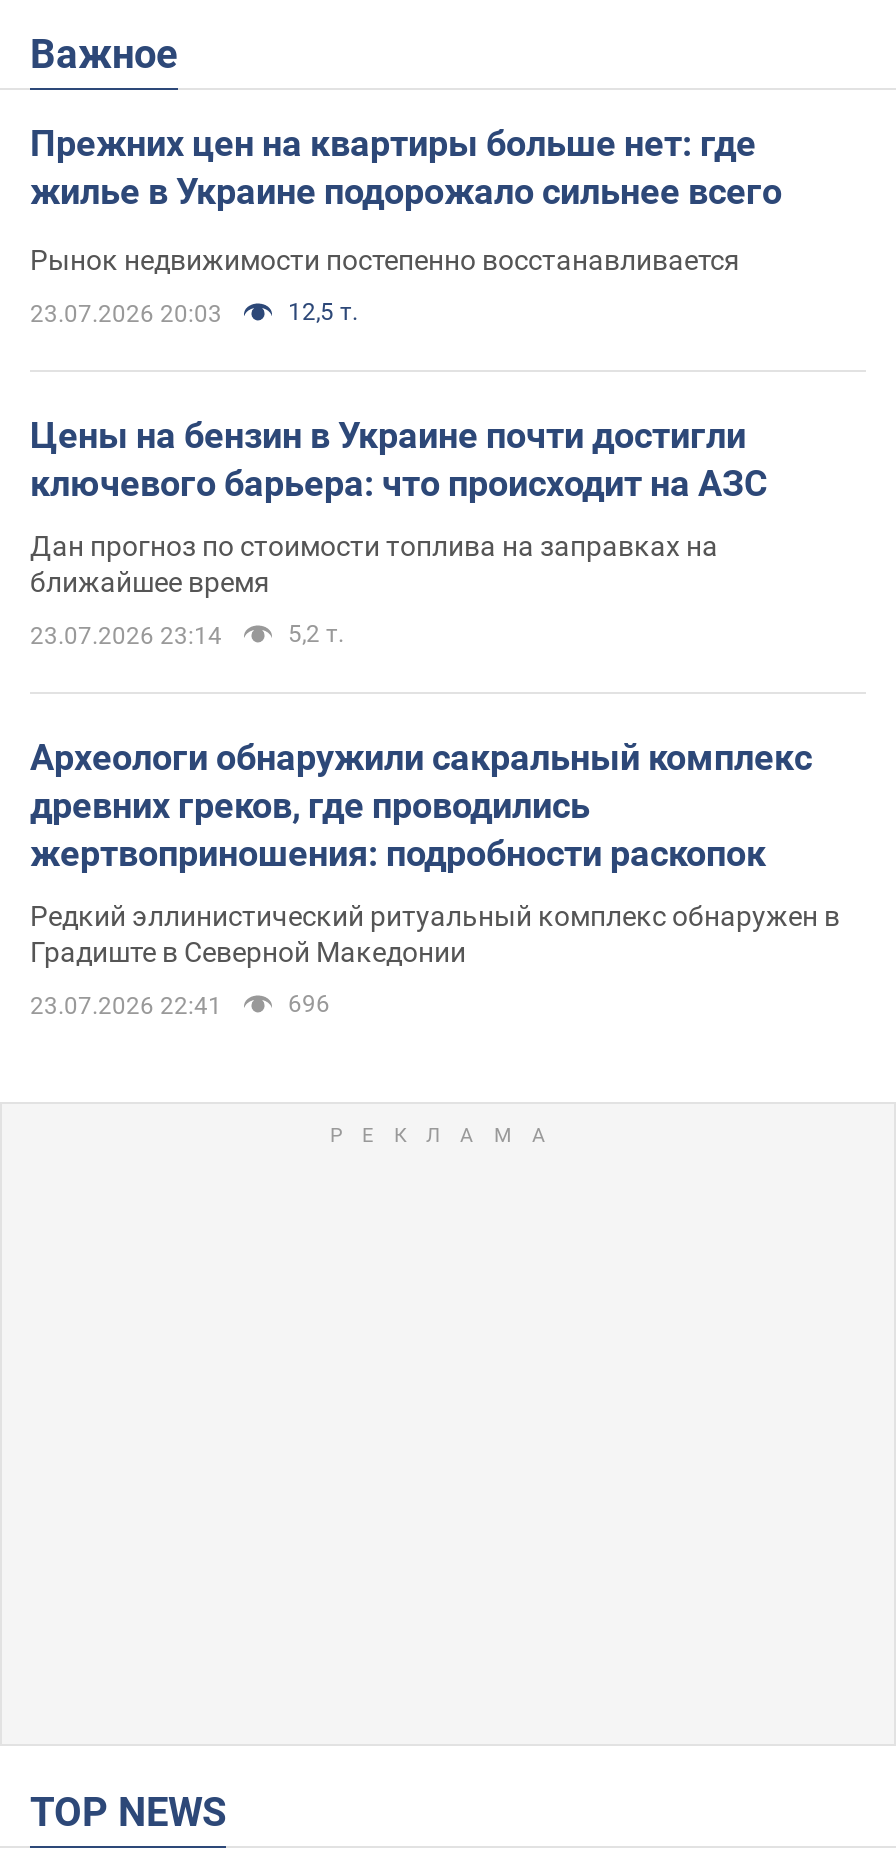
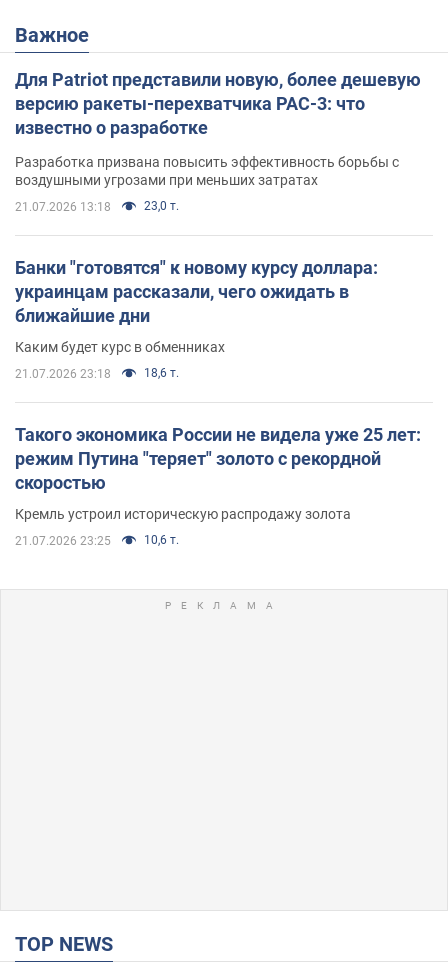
[30,121,782,211] Прежних цен на квартиры больше нет: где | жилье в Украине подорожало сильнее всего -> [15,69,421,138] Для Patriot представили новую, более дешевую | версию ракеты-перехватчика PAC-3: что | известно о разработке
[30,243,740,275] Рынок недвижимости постепенно восстанавливается -> [15,154,399,188] Разработка призвана повысить эффективность борьбы с | воздушными угрозами при меньших затратах
[30,297,358,327] 23.07.2026 20:03 | 12,5 т. -> [15,199,179,214] 21.07.2026 13:18 | 23,0 т.
[30,413,768,503] Цены на бензин в Украине почти достигли | ключевого барьера: что происходит на АЗС -> [15,257,378,326] Банки "готовятся" к новому курсу доллара: | украинцам рассказали, чего ожидать в | ближайшие дни
[30,529,718,597] Дан прогноз по стоимости топлива на заправках на | ближайшее время -> [15,339,225,355] Каким будет курс в обменниках
[30,619,344,649] 23.07.2026 23:14 | 5,2 т. -> [15,366,179,381] 21.07.2026 23:18 | 18,6 т.
[30,735,812,873] Археологи обнаружили сакральный комплекс | древних греков, где проводились | жертвоприношения: подробности раскопок -> [15,424,421,493] Такого экономика России не видела уже 25 лет: | режим Путина "теряет" золото с рекордной | скоростью
[30,899,840,967] Редкий эллинистический ритуальный комплекс обнаружен в | Градиште в Северной Македонии -> [15,506,351,522] Кремль устроил историческую распродажу золота
[30,989,330,1019] 23.07.2026 22:41 | 696 -> [15,533,179,548] 21.07.2026 23:25 | 10,6 т.

